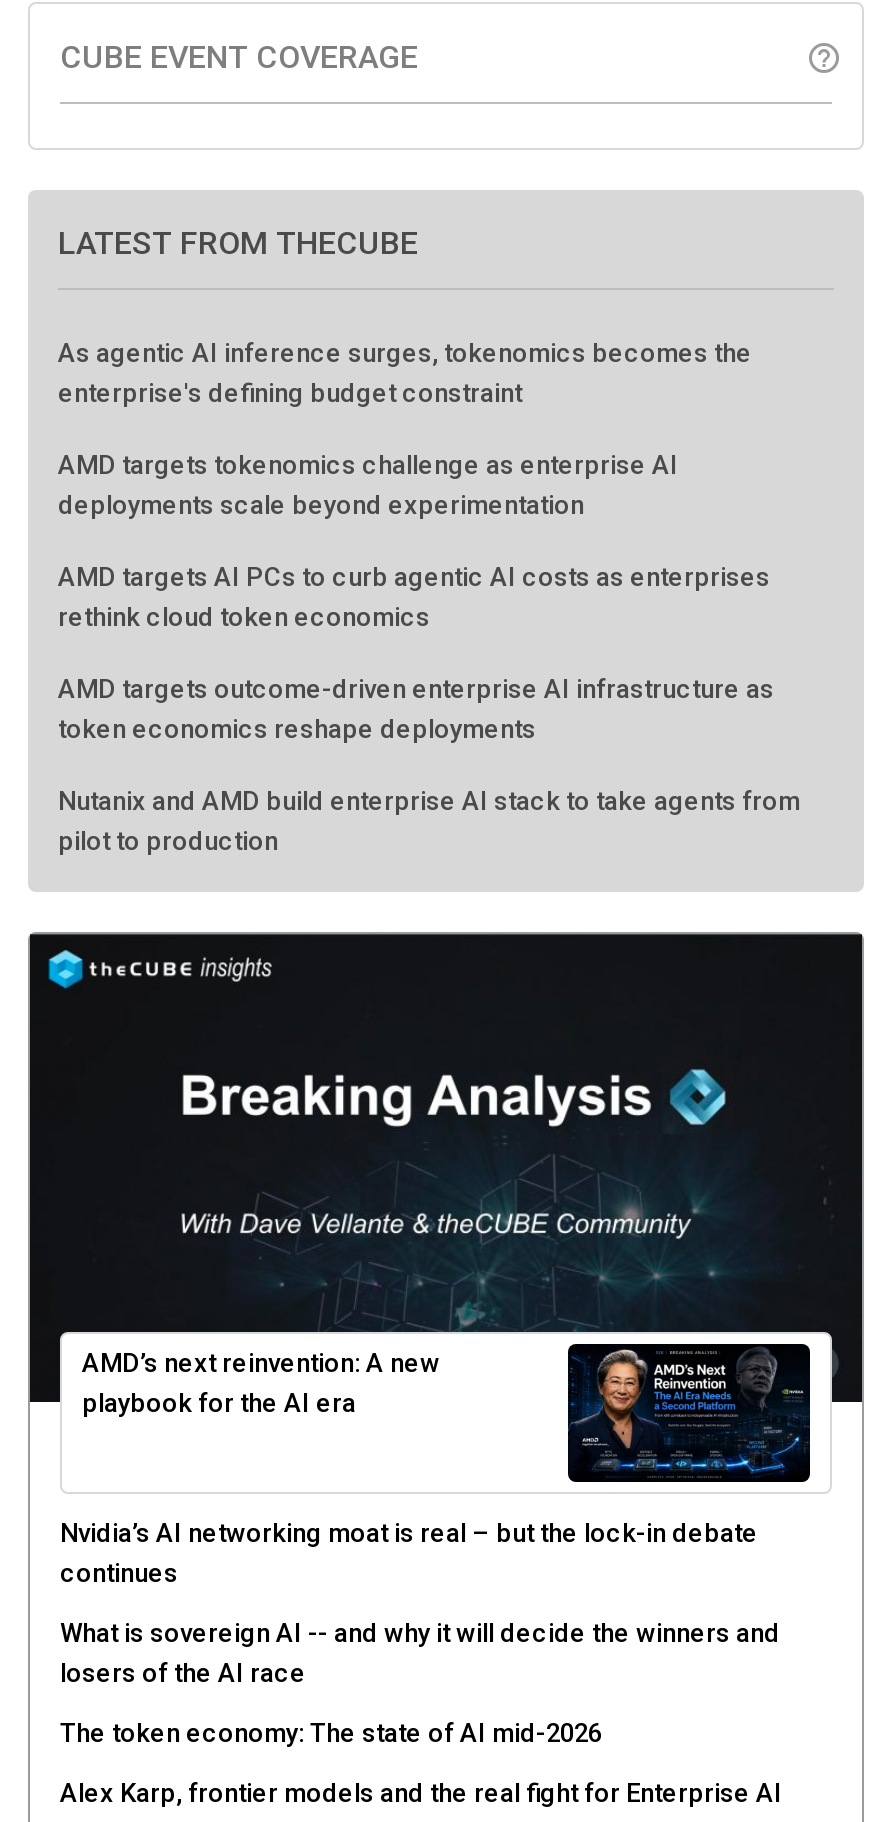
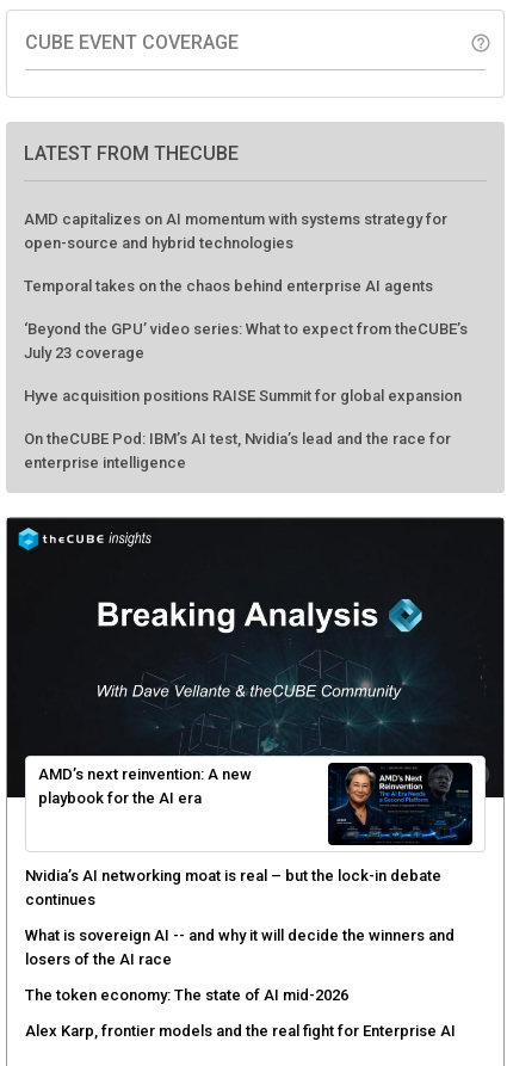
[58,339,752,409] As agentic AI inference surges, tokenomics becomes the | enterprise's defining budget constraint -> [24,211,447,252] AMD capitalizes on AI momentum with systems strategy for | open-source and hybrid technologies
[58,451,678,521] AMD targets tokenomics challenge as enterprise AI | deployments scale beyond experimentation -> [24,278,433,295] Temporal takes on the chaos behind enterprise AI agents
[58,563,770,633] AMD targets AI PCs to curb agentic AI costs as enterprises | rethink cloud token economics -> [24,321,468,362] ‘Beyond the GPU’ video series: What to expect from theCUBE’s | July 23 coverage
[58,675,774,745] AMD targets outcome-driven enterprise AI infrastructure as | token economics reshape deployments -> [24,387,462,405] Hyve acquisition positions RAISE Summit for global expansion
[58,787,800,857] Nutanix and AMD build enterprise AI stack to take agents from | pilot to production -> [24,430,451,472] On theCUBE Pod: IBM’s AI test, Nvidia’s lead and the race for | enterprise intelligence

